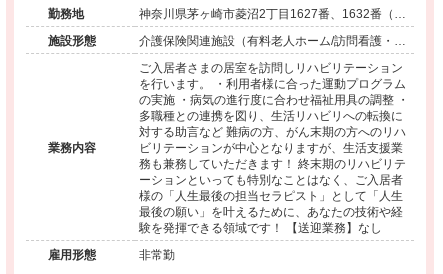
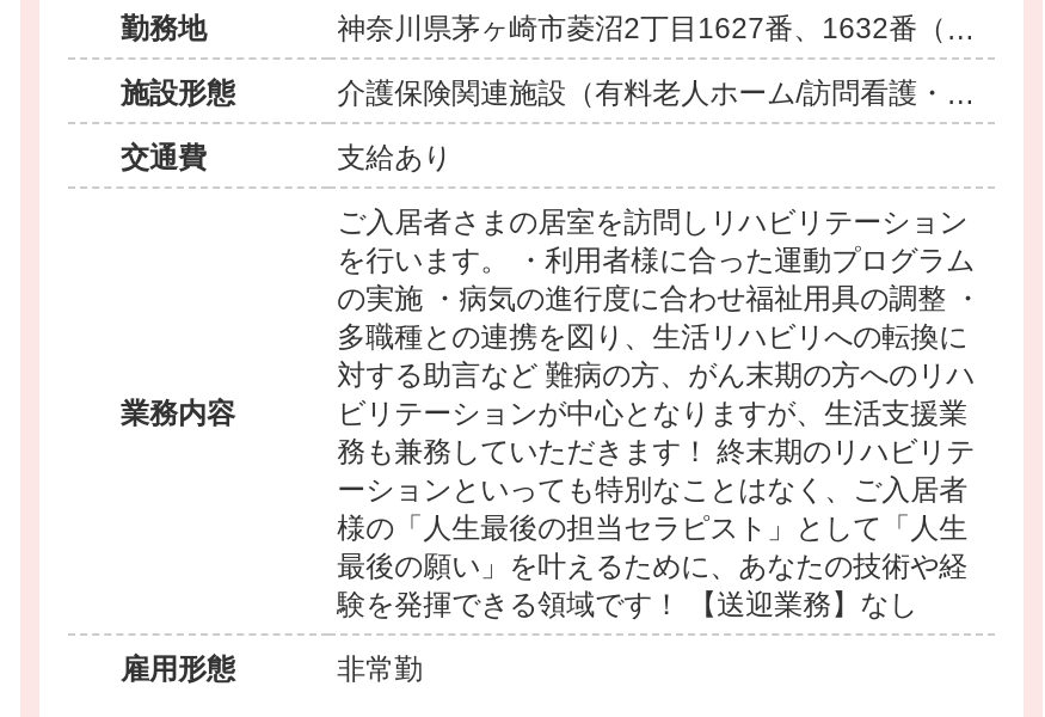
none -> [121,142,452,175] 交通費 | 支給あり

